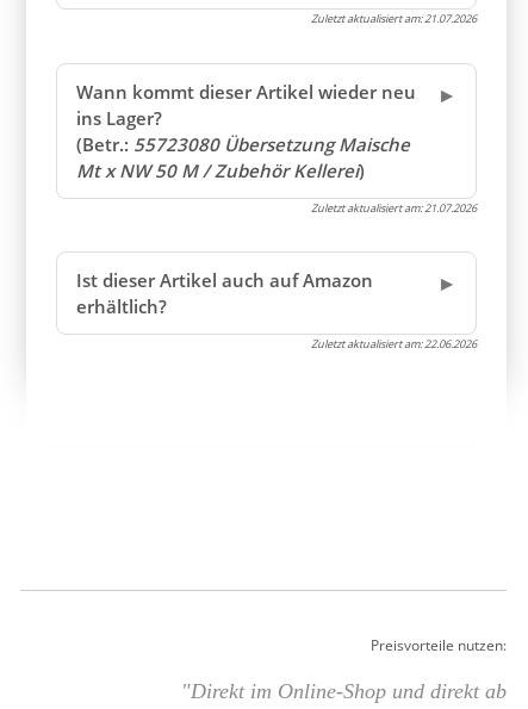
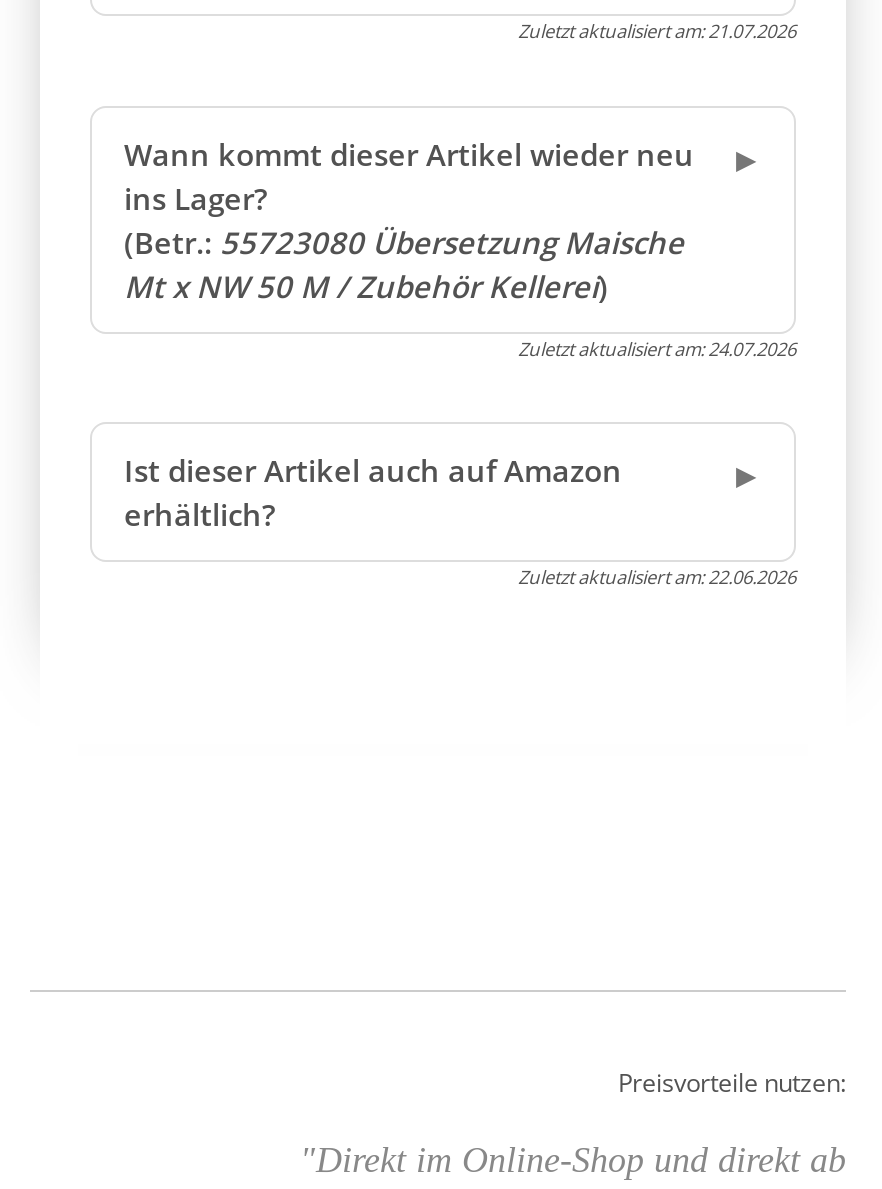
[311,200,477,215] Zuletzt aktualisiert am:21.07.2026 -> [518,335,796,361] Zuletzt aktualisiert am:24.07.2026

